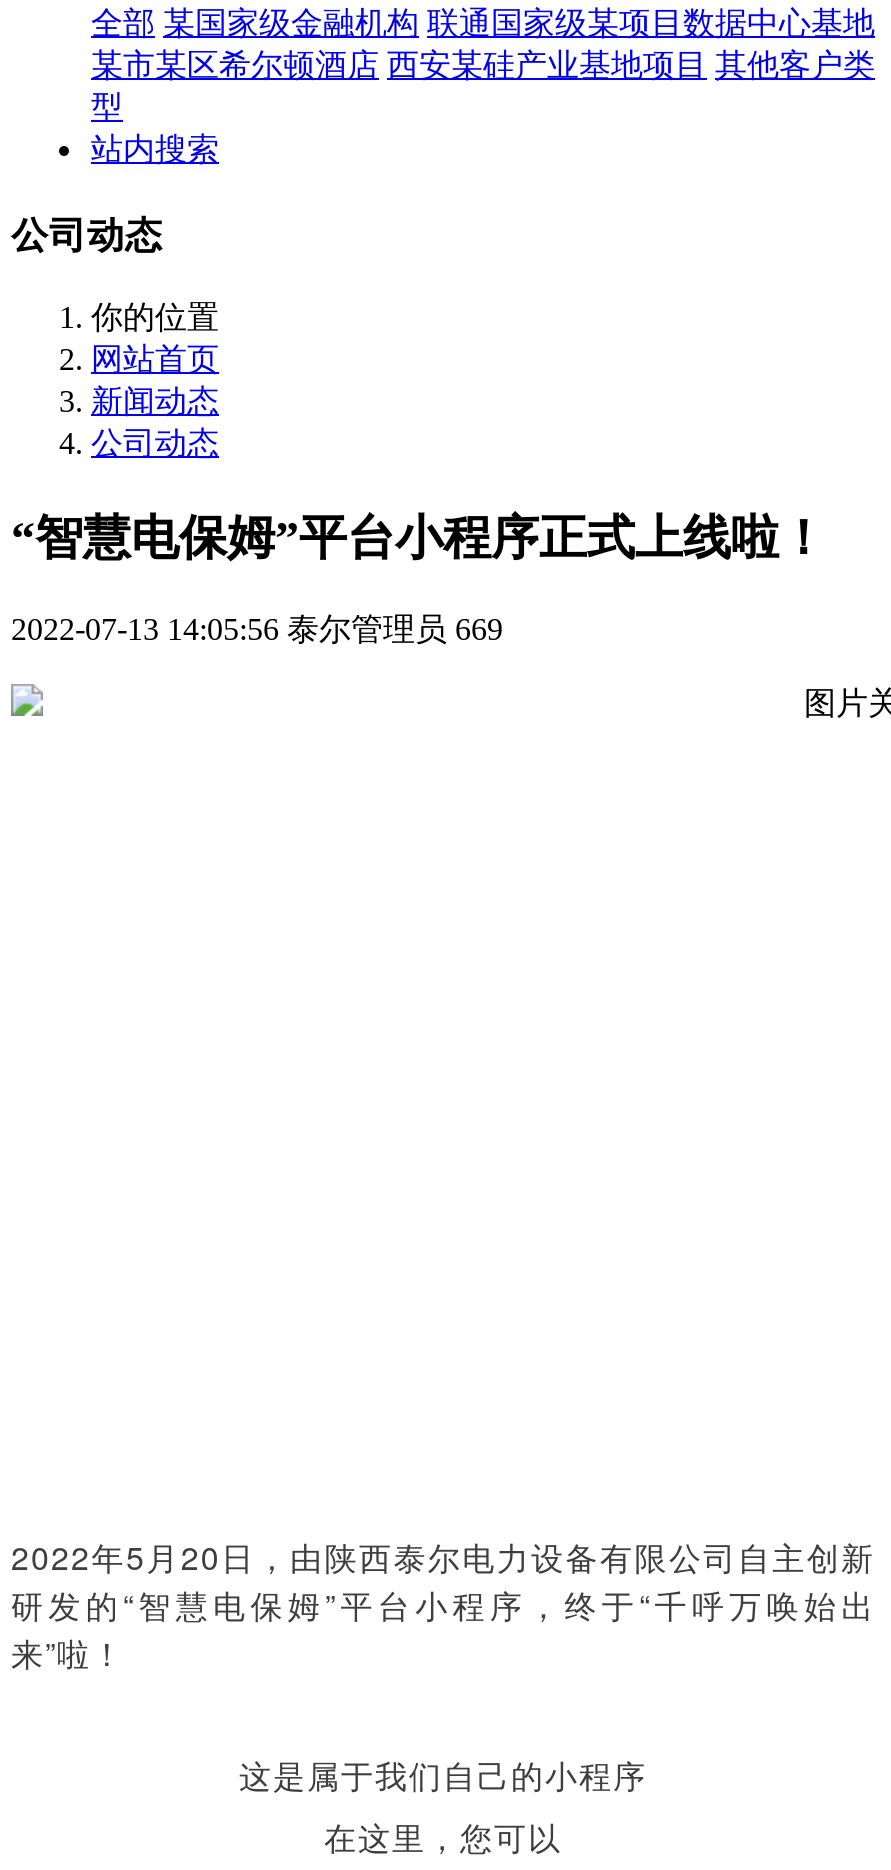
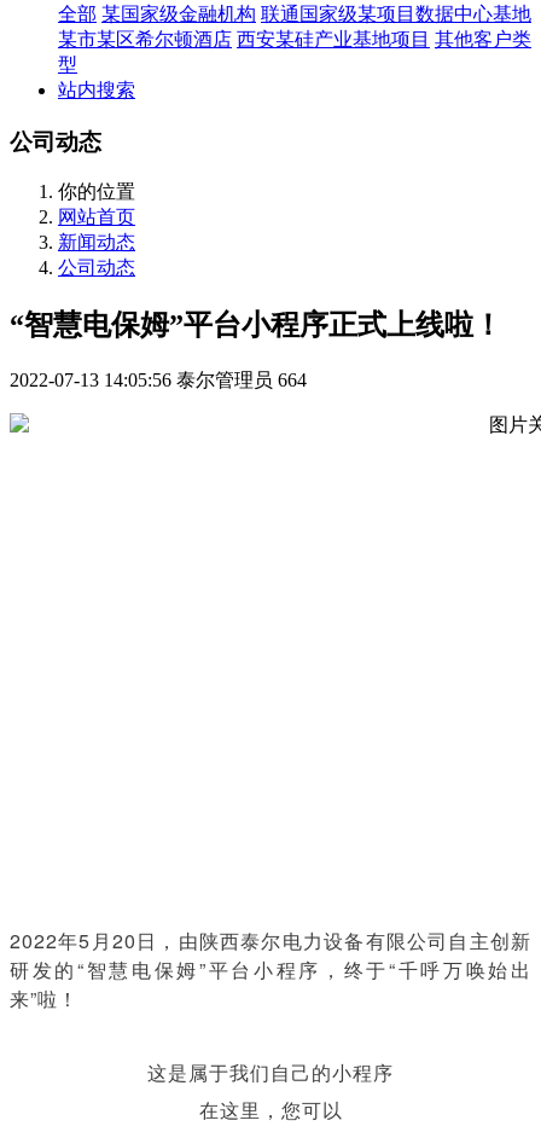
[11,612,503,646] 2022-07-13 14:05:56 泰尔管理员 669 -> [10,370,307,390] 2022-07-13 14:05:56 泰尔管理员 664

